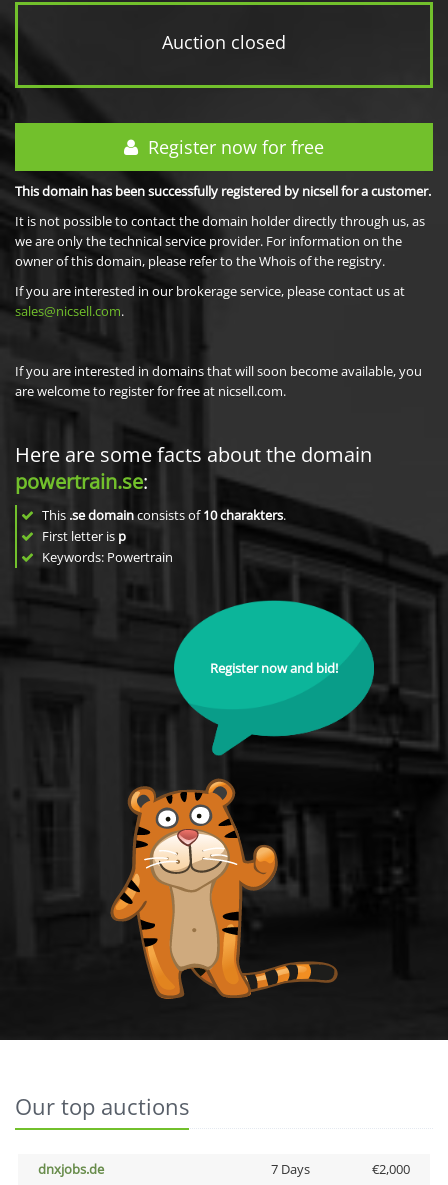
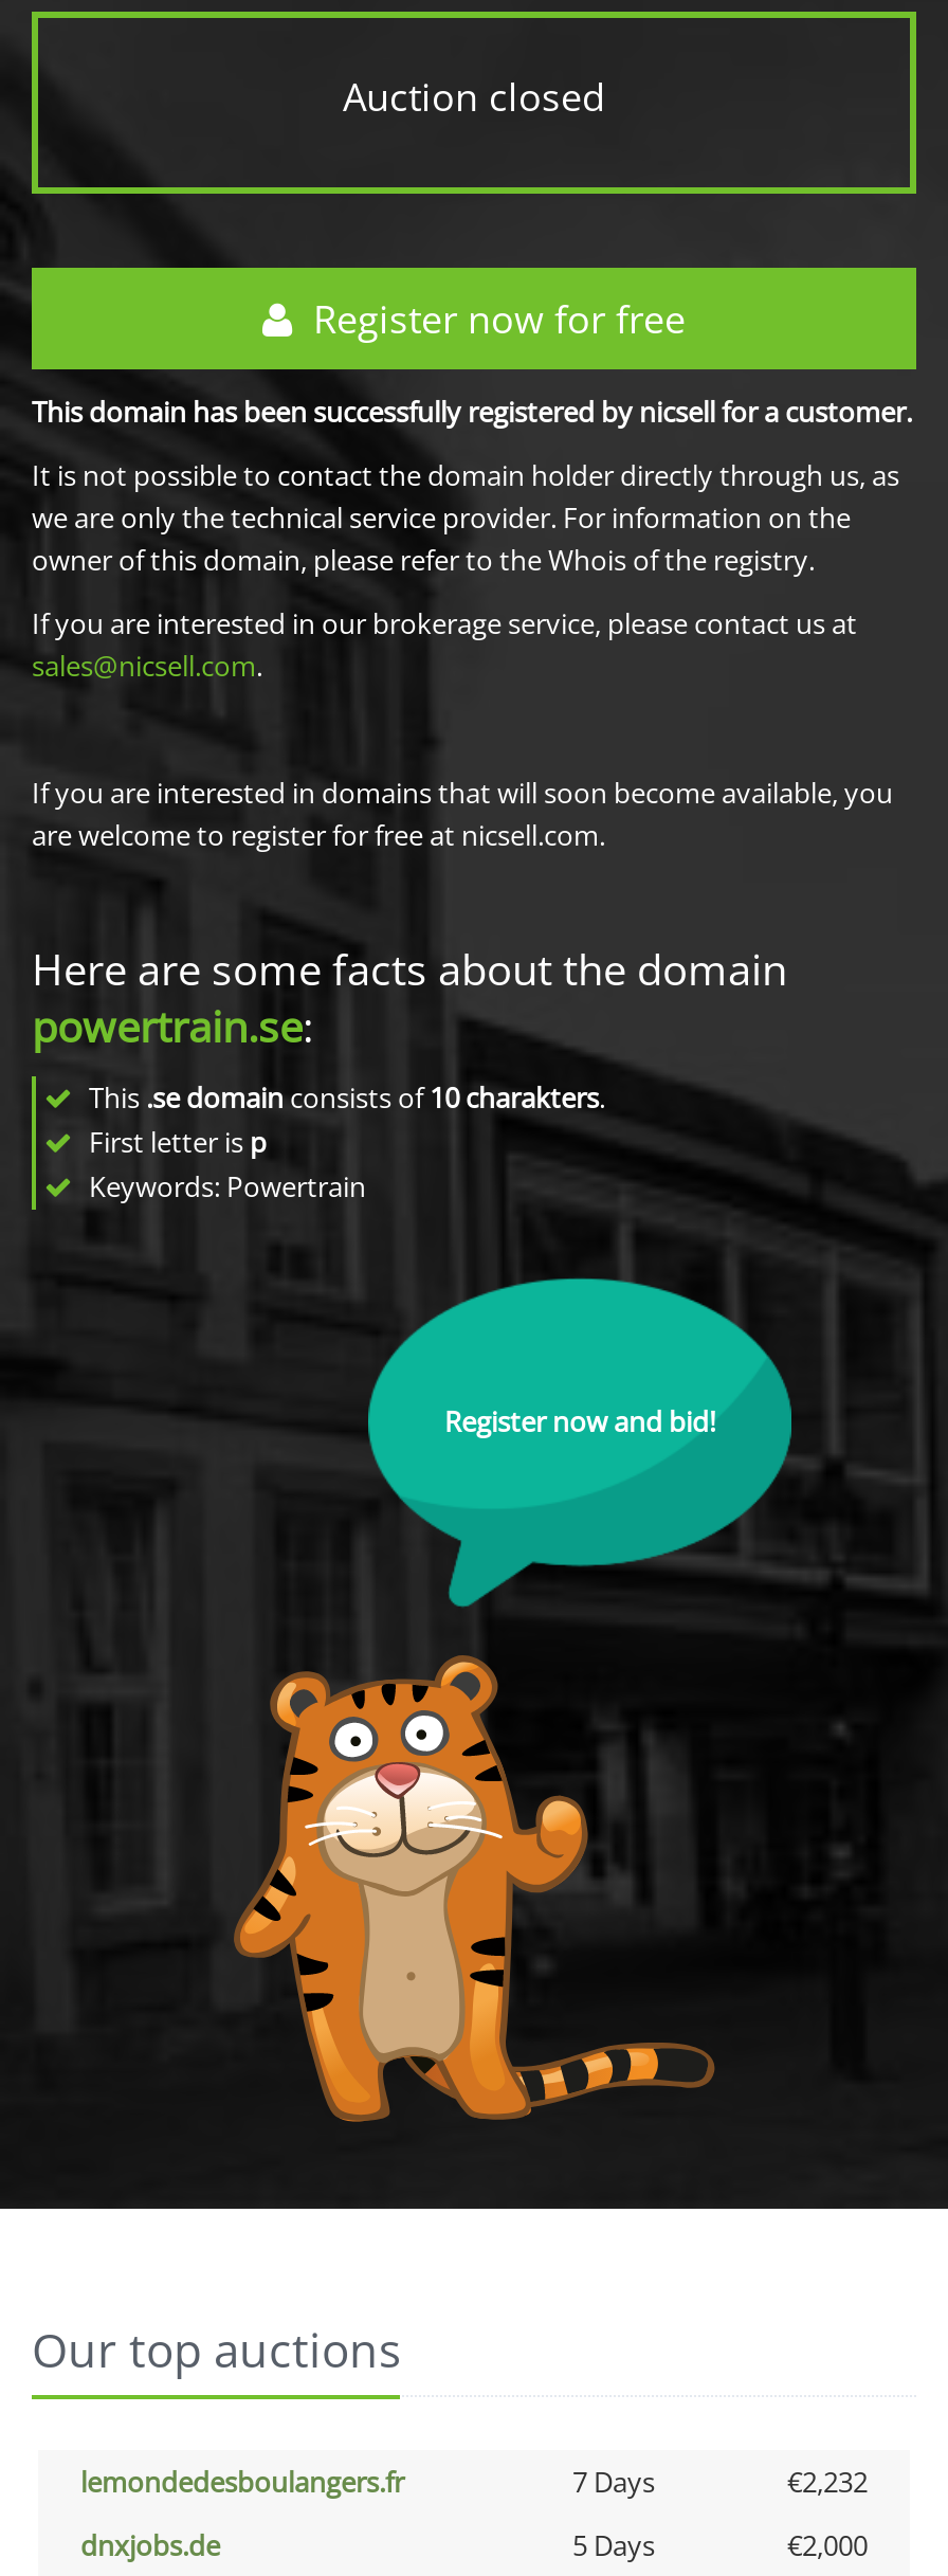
none -> [80,2463,868,2501] lemondedesboulangers.fr | 7 Days | €2,232
[270,1160,309,1178] 7 Days -> [572,2526,655,2564] 5 Days

